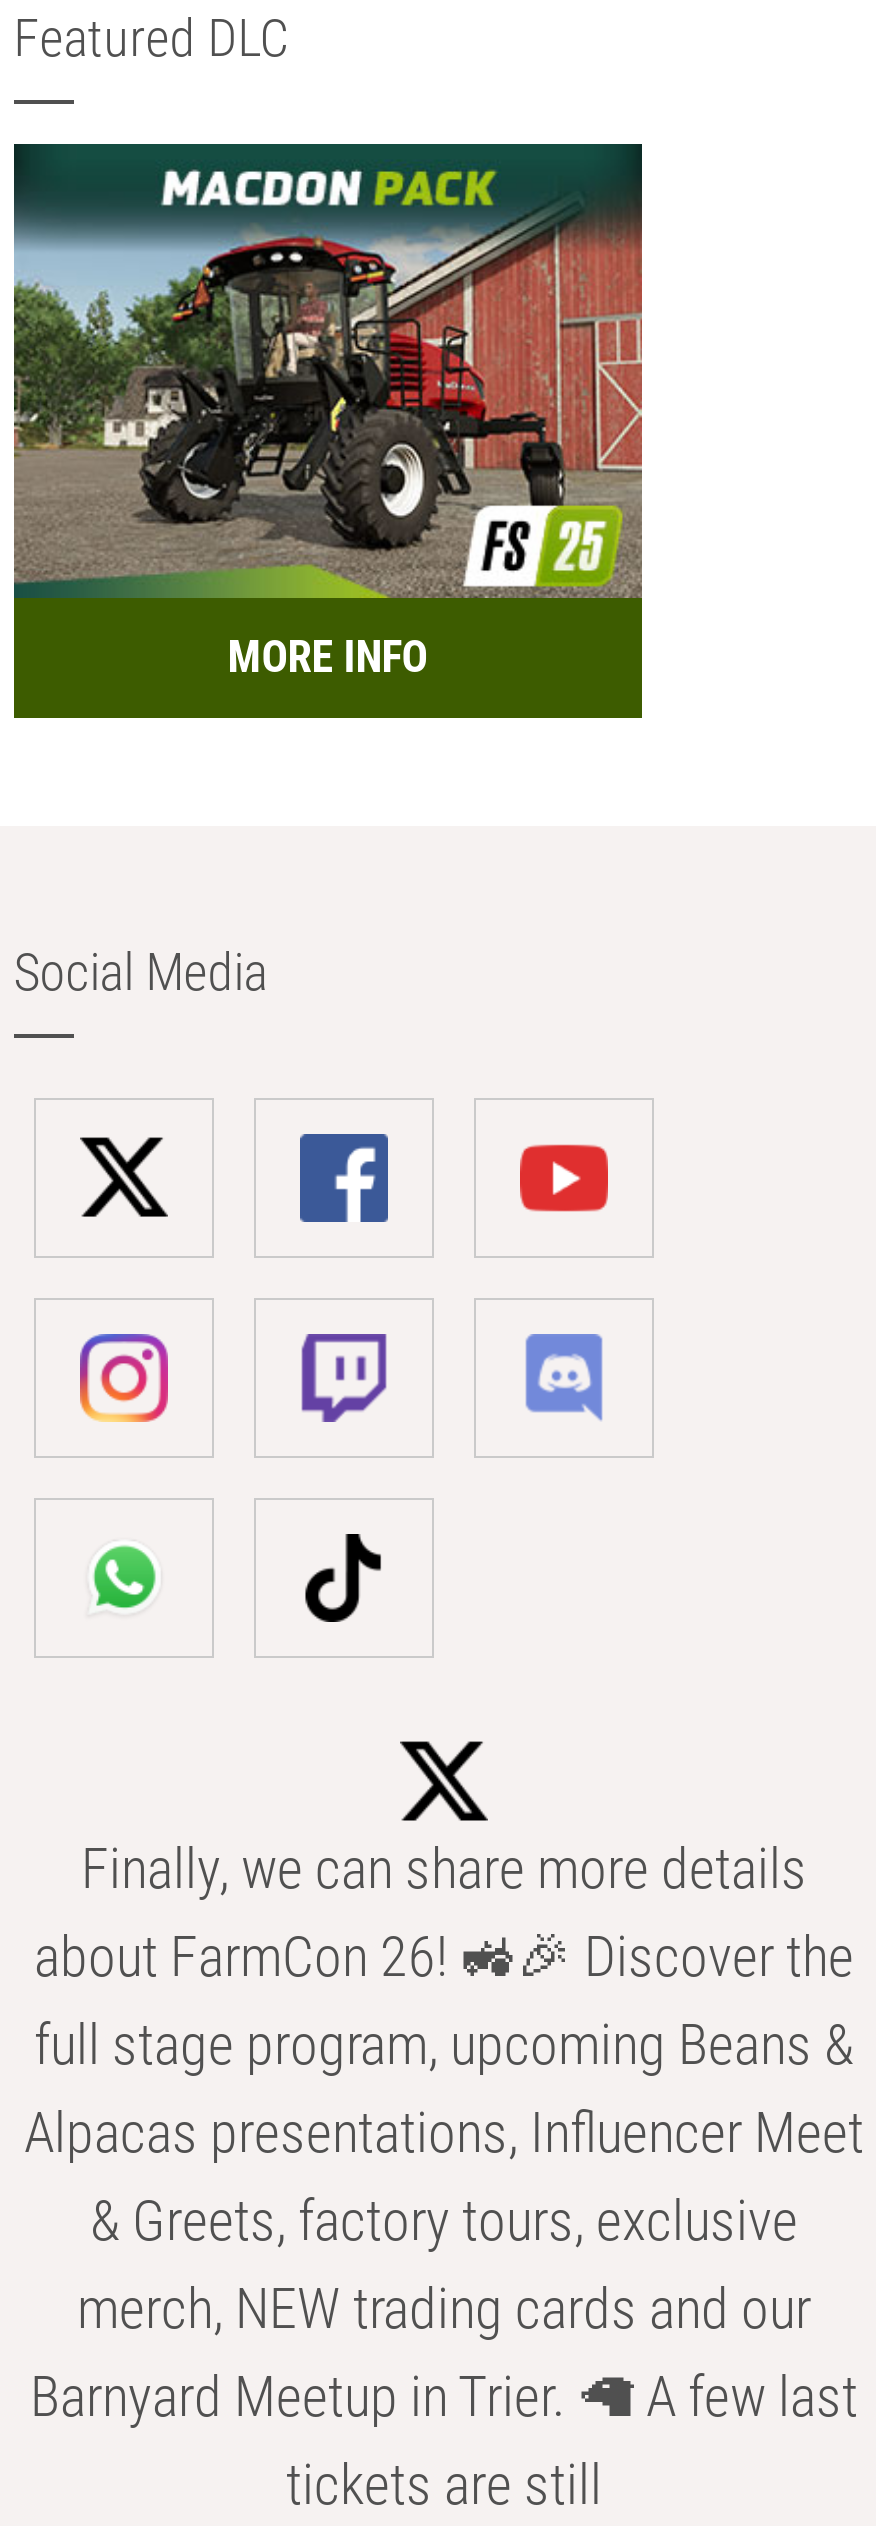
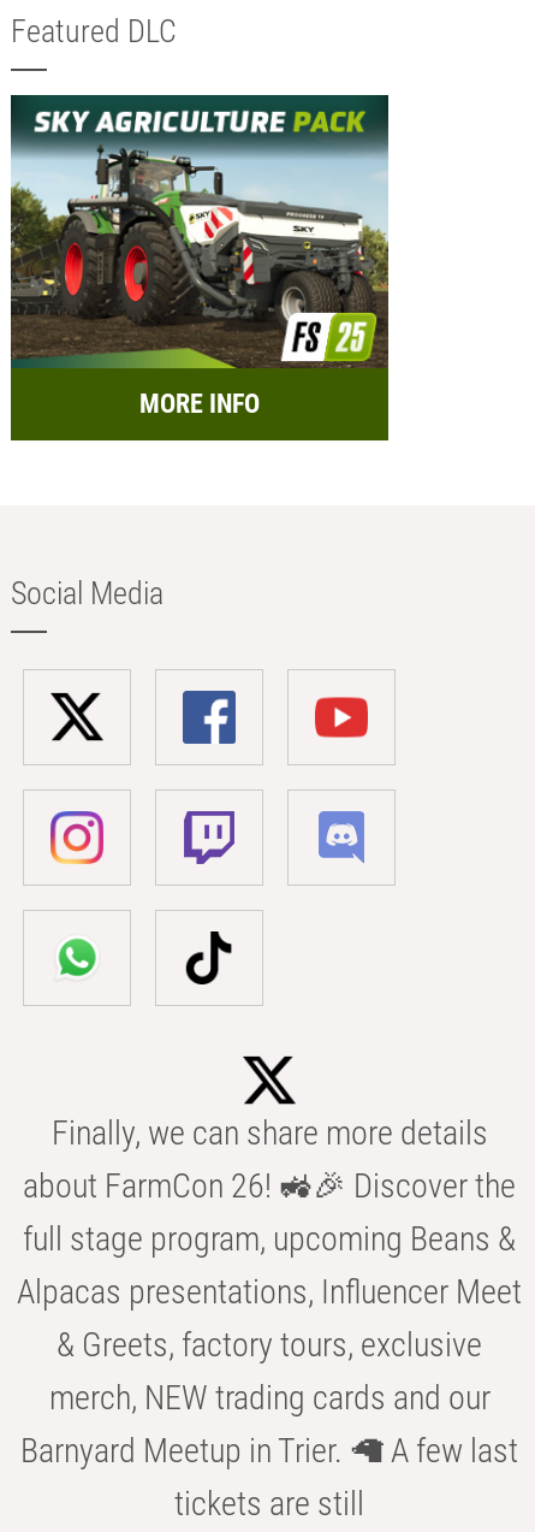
[12,170,644,598] [image] -> [10,110,388,368] [image]

